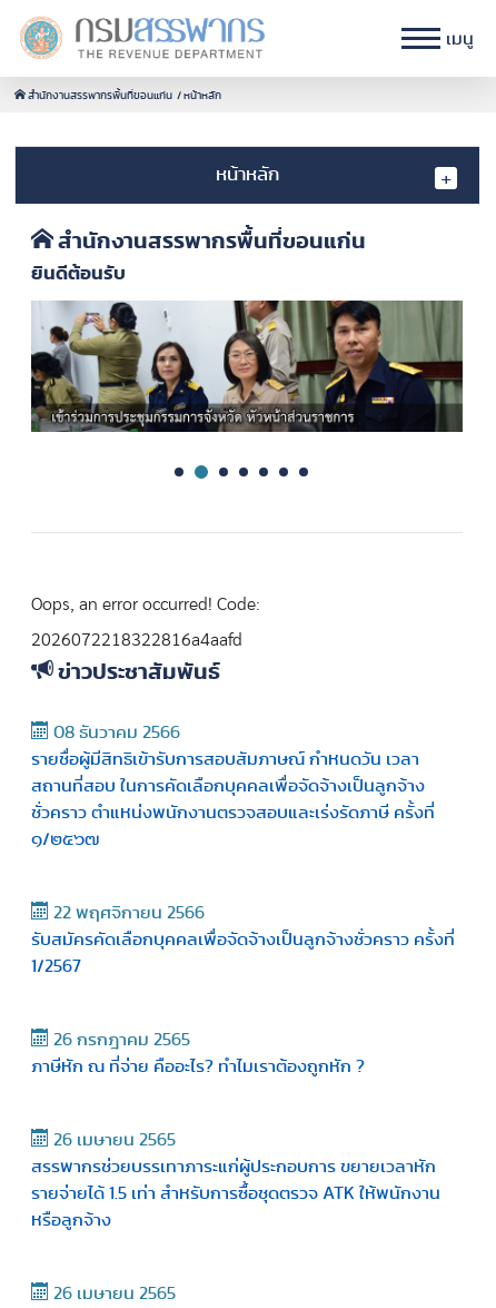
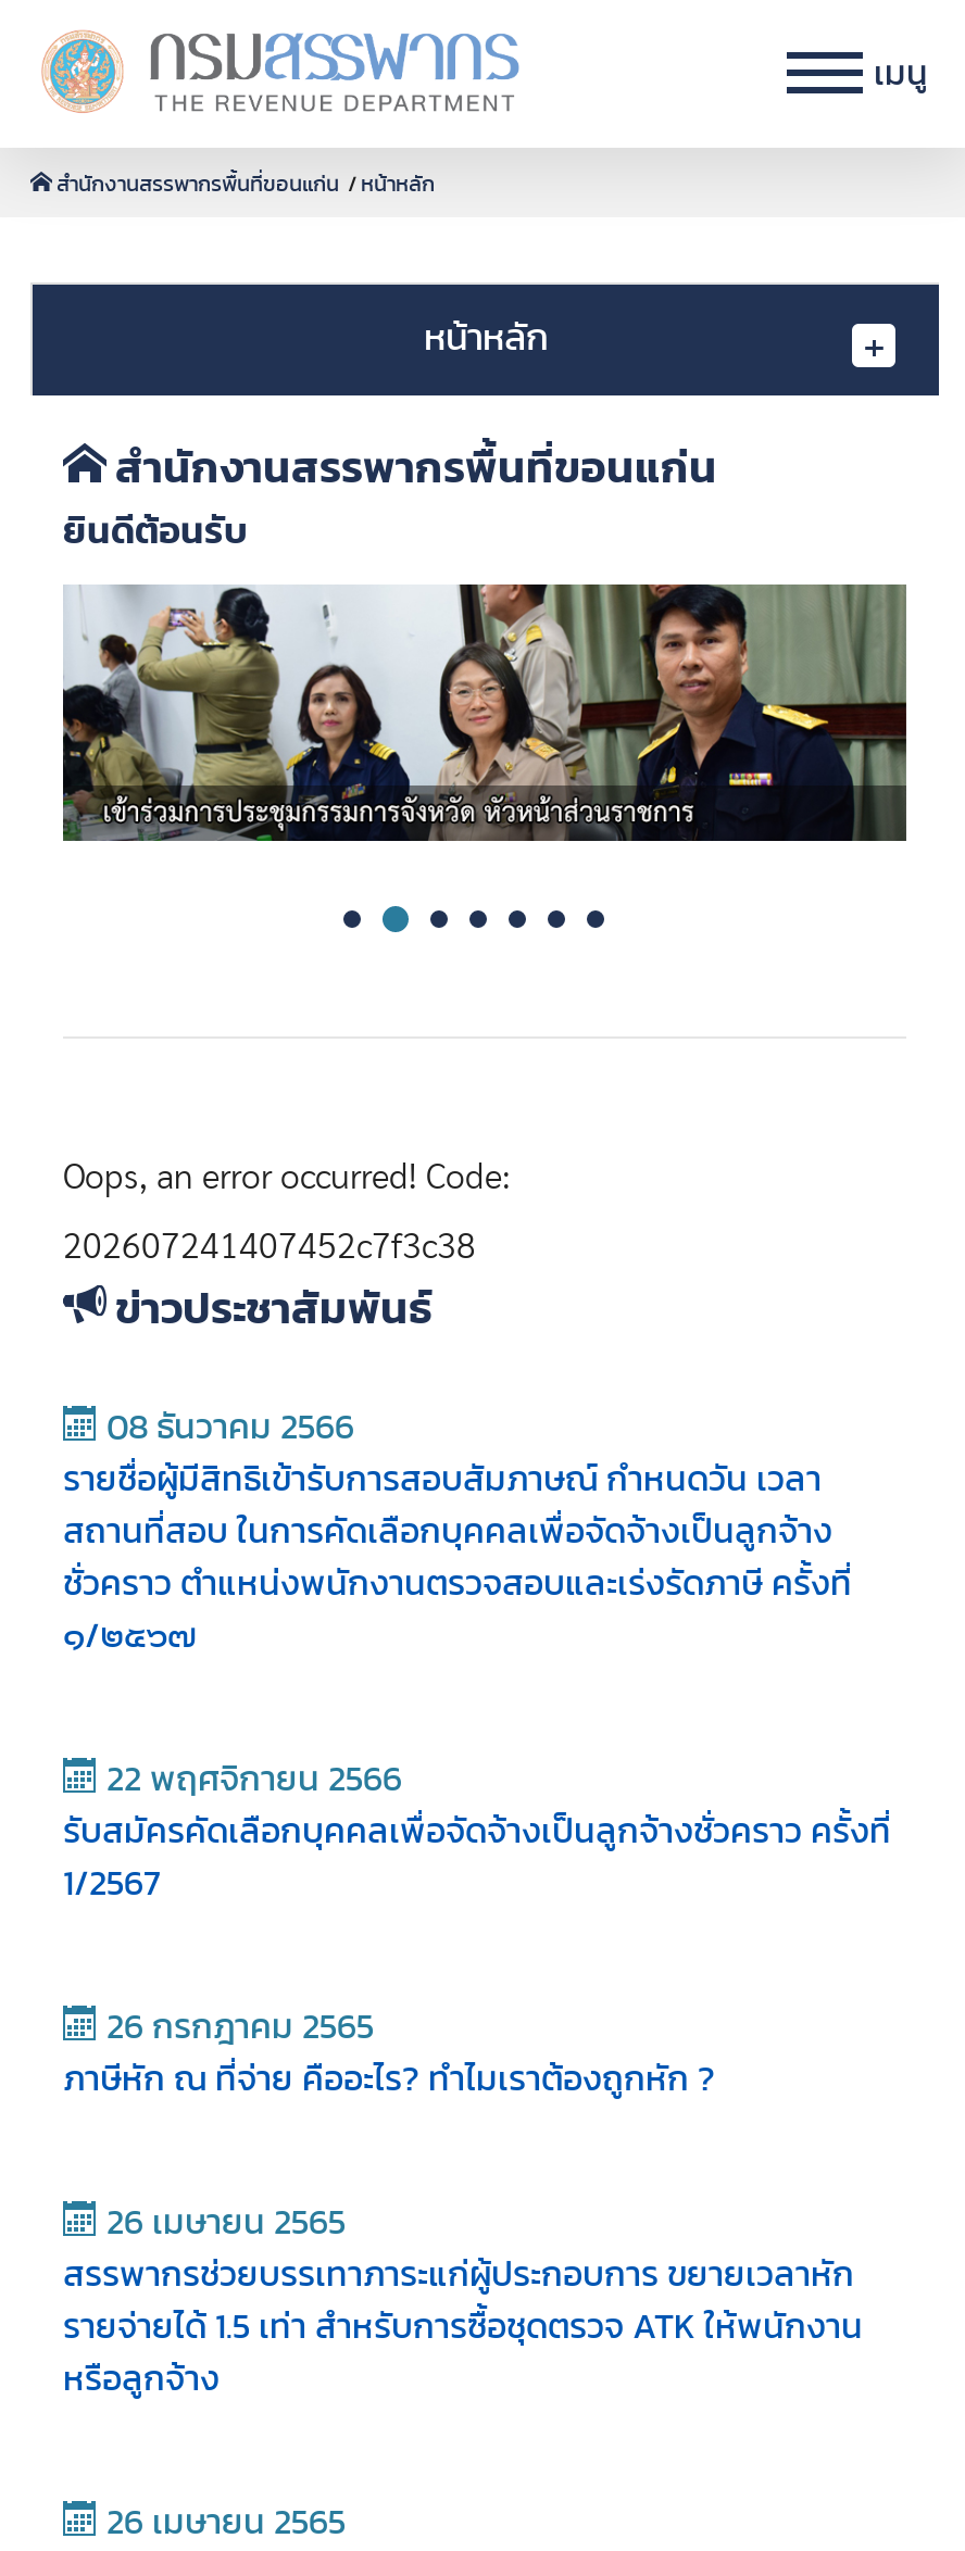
[31,632,242,649] 2026072218322816a4aafd -> [63,1231,476,1265] 202607241407452c7f3c38

